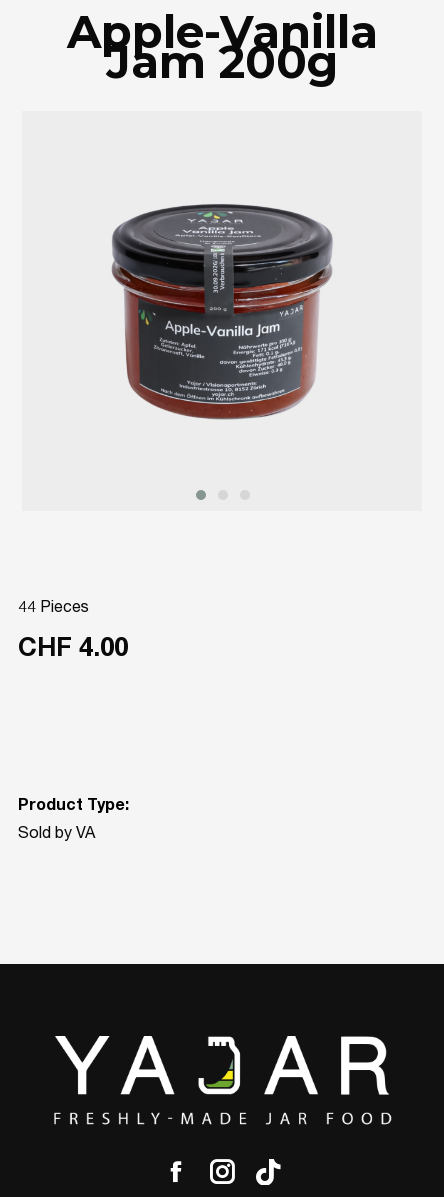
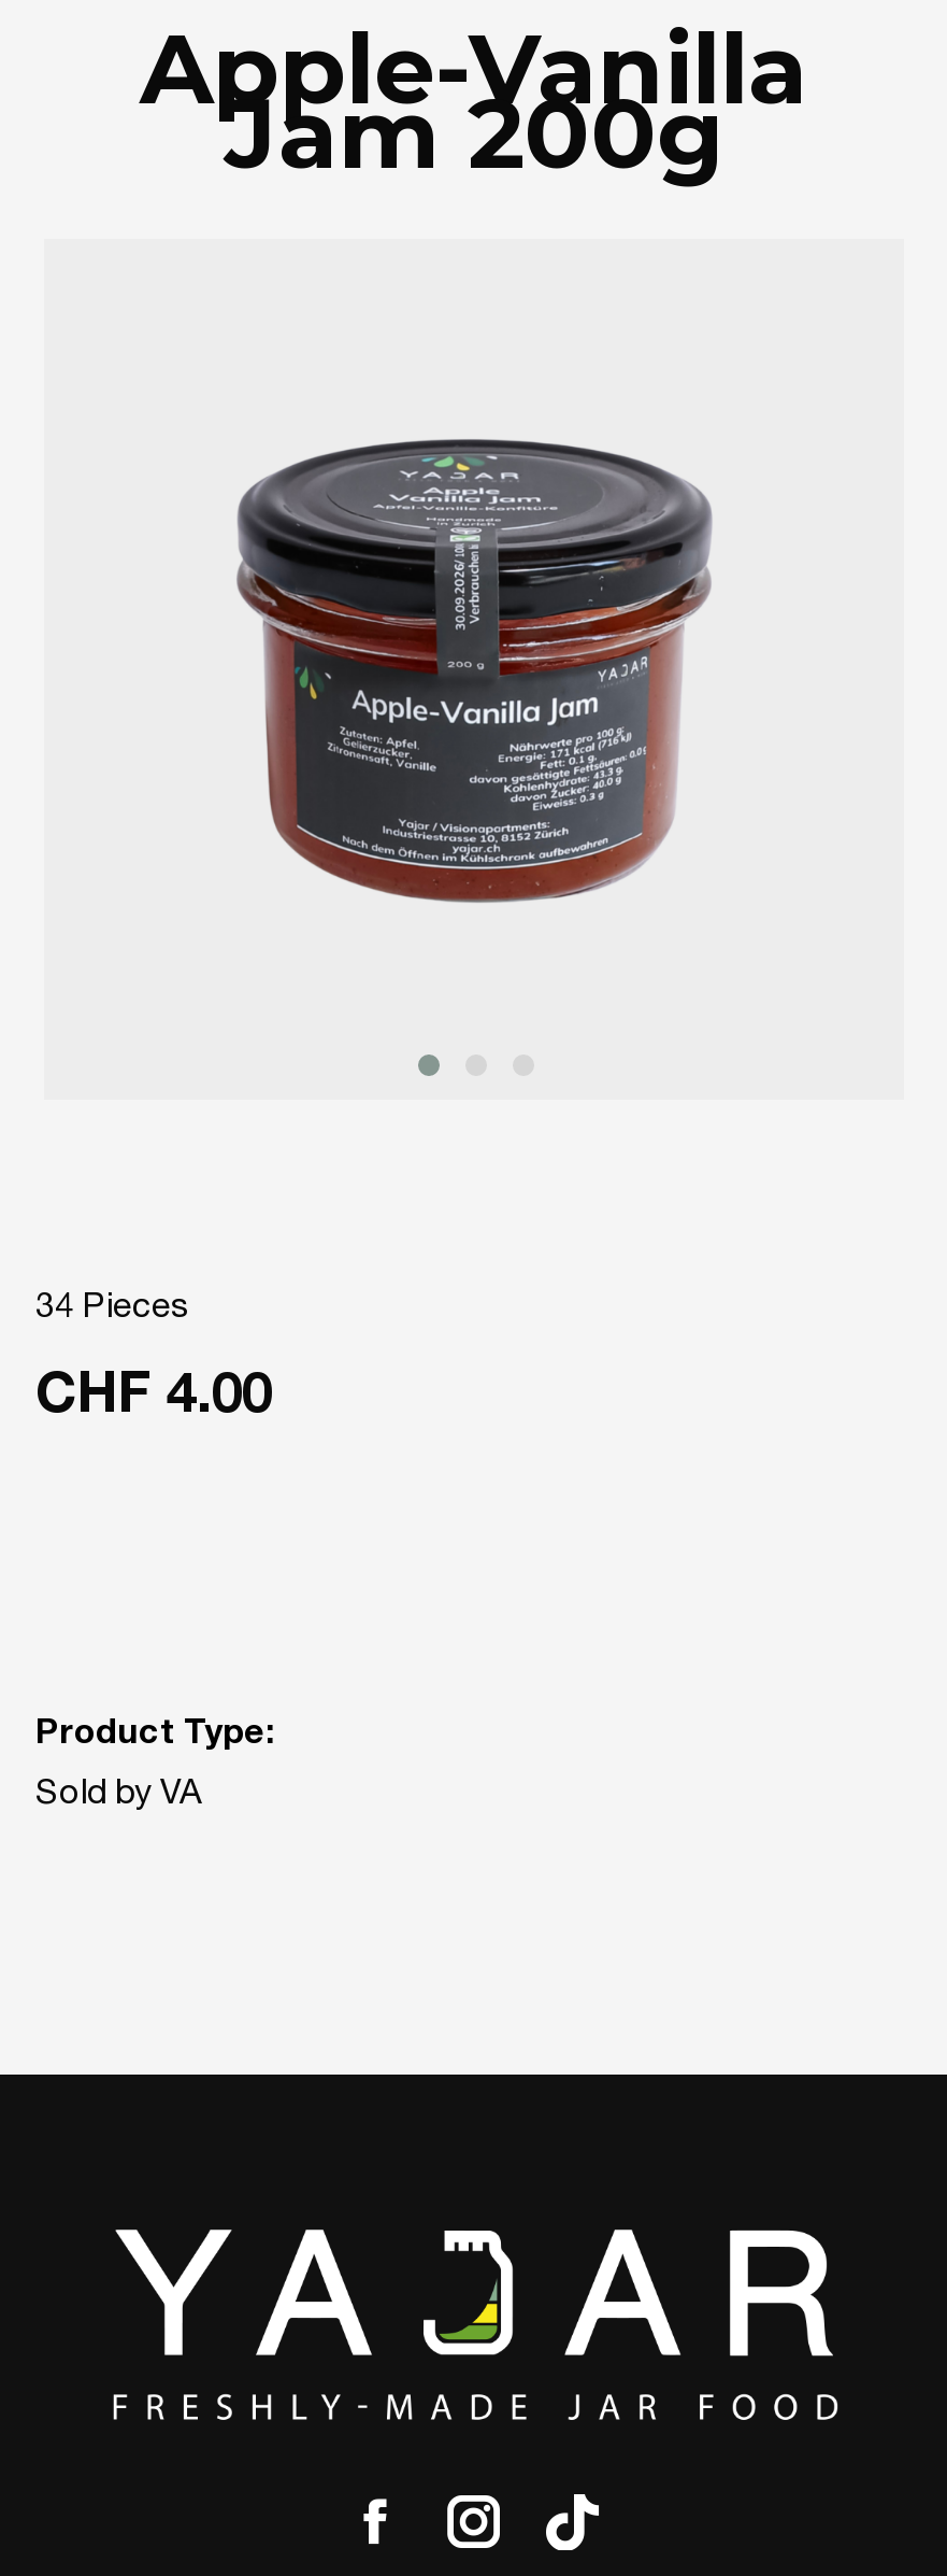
[18,601,89,617] 44 Pieces -> [35,1293,188,1328] 34 Pieces

